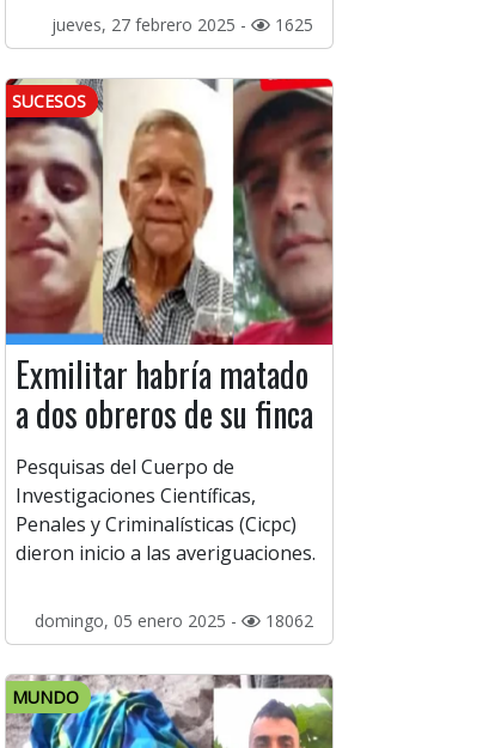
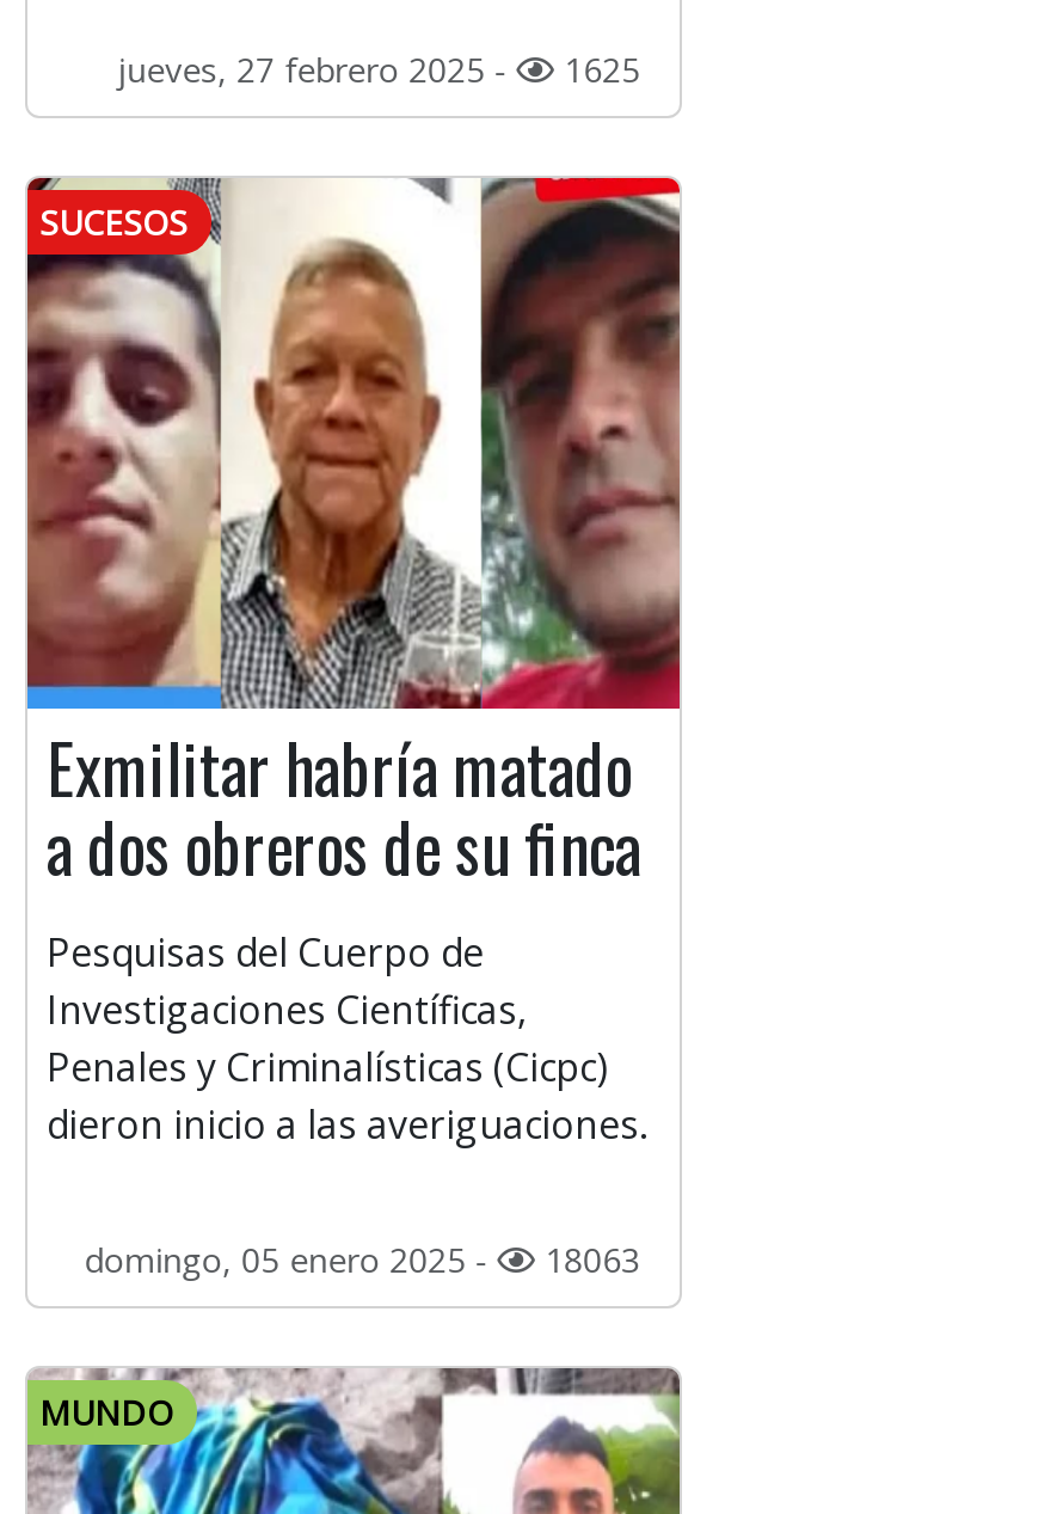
[34,609,313,632] domingo, 05 enero 2025 - 18062 -> [84,1237,641,1282] domingo, 05 enero 2025 - 18063

